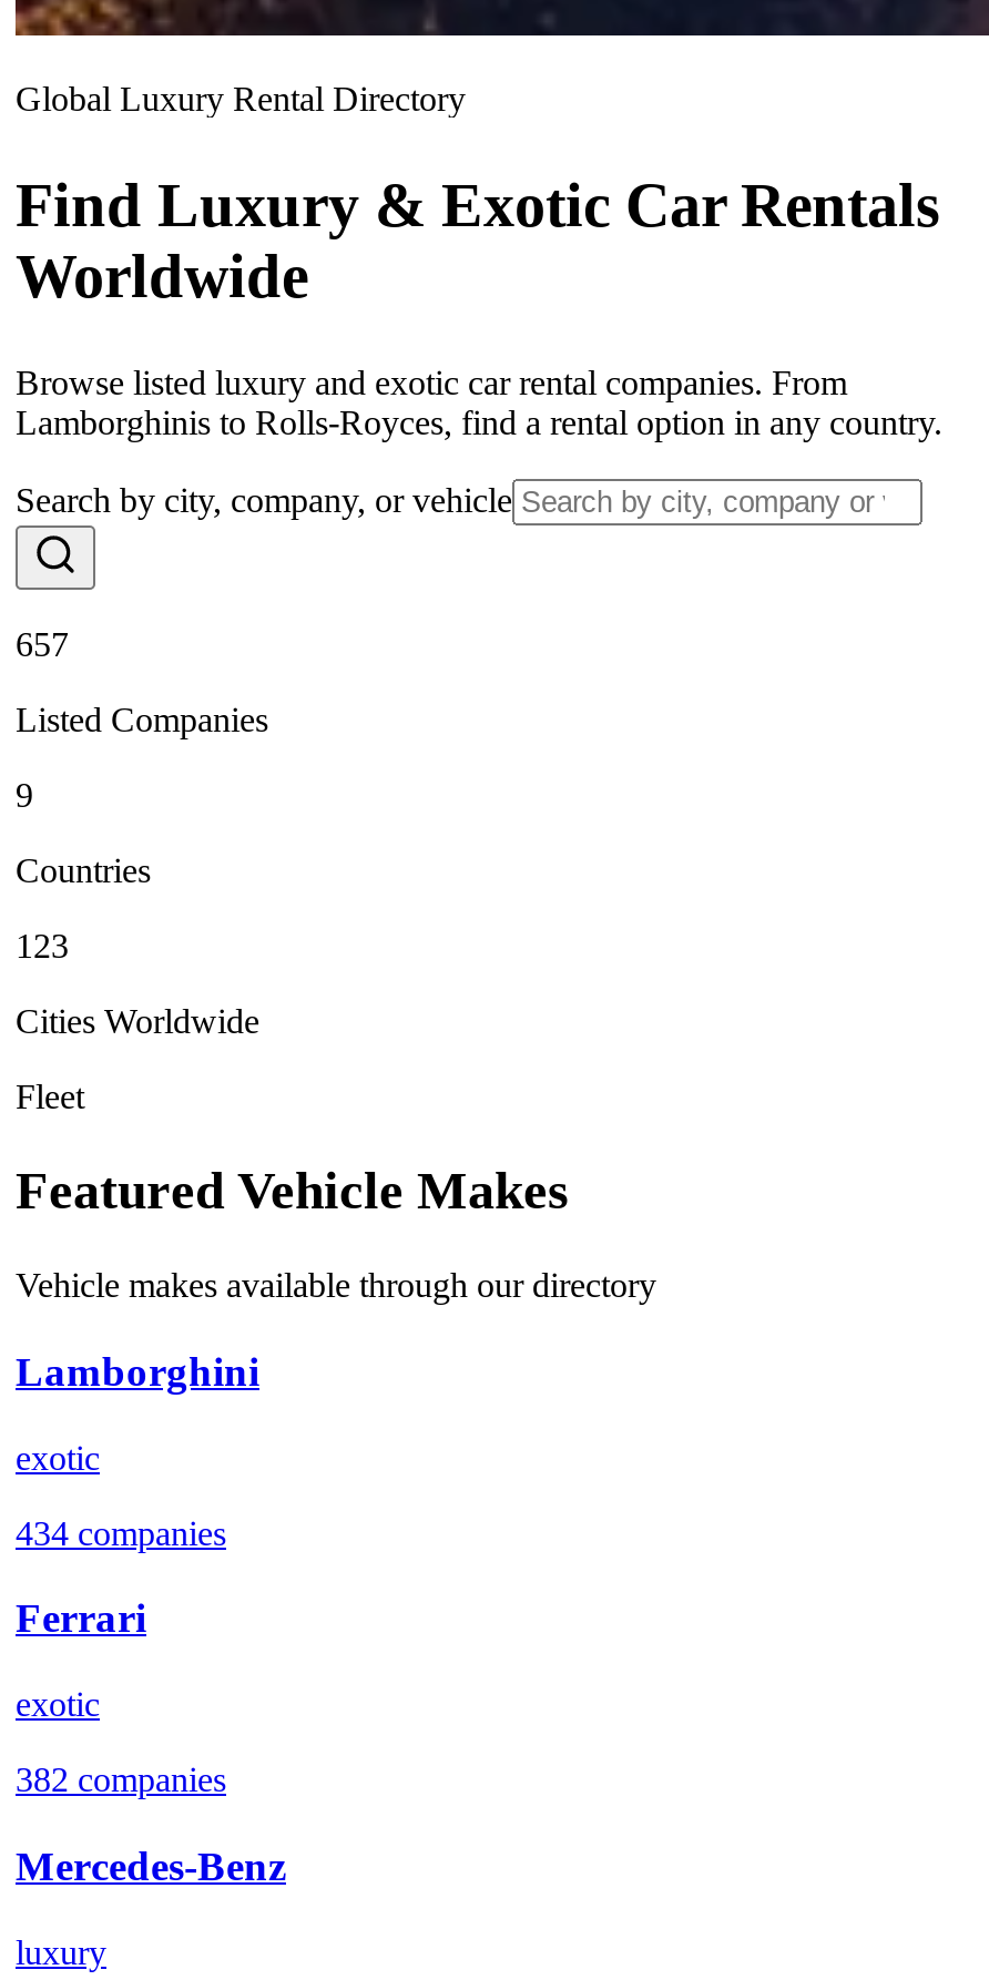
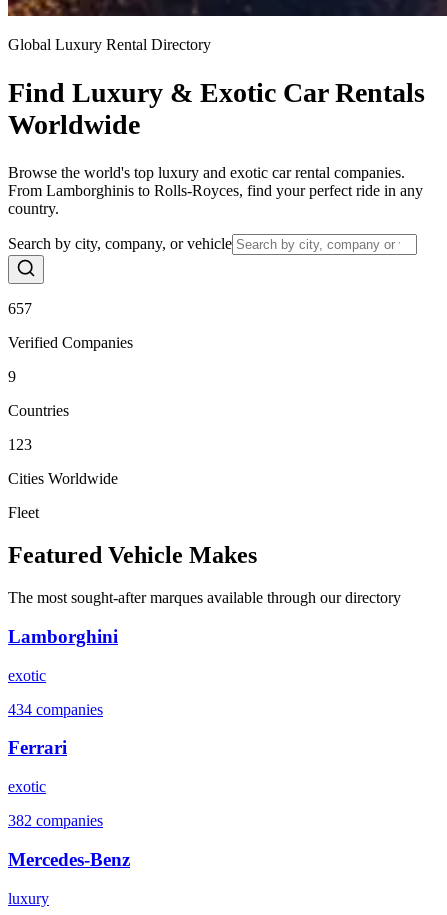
[16,365,942,442] Browse listed luxury and exotic car rental companies. From | Lamborghinis to Rolls-Royces, find a rental option in any country. -> [8,164,423,217] Browse the world's top luxury and exotic car rental companies. | From Lamborghinis to Rolls-Royces, find your perfect ride in any | country.
[16,702,268,739] Listed Companies -> [8,334,133,351] Verified Companies
[16,1267,656,1304] Vehicle makes available through our directory -> [8,589,401,606] The most sought-after marques available through our directory

